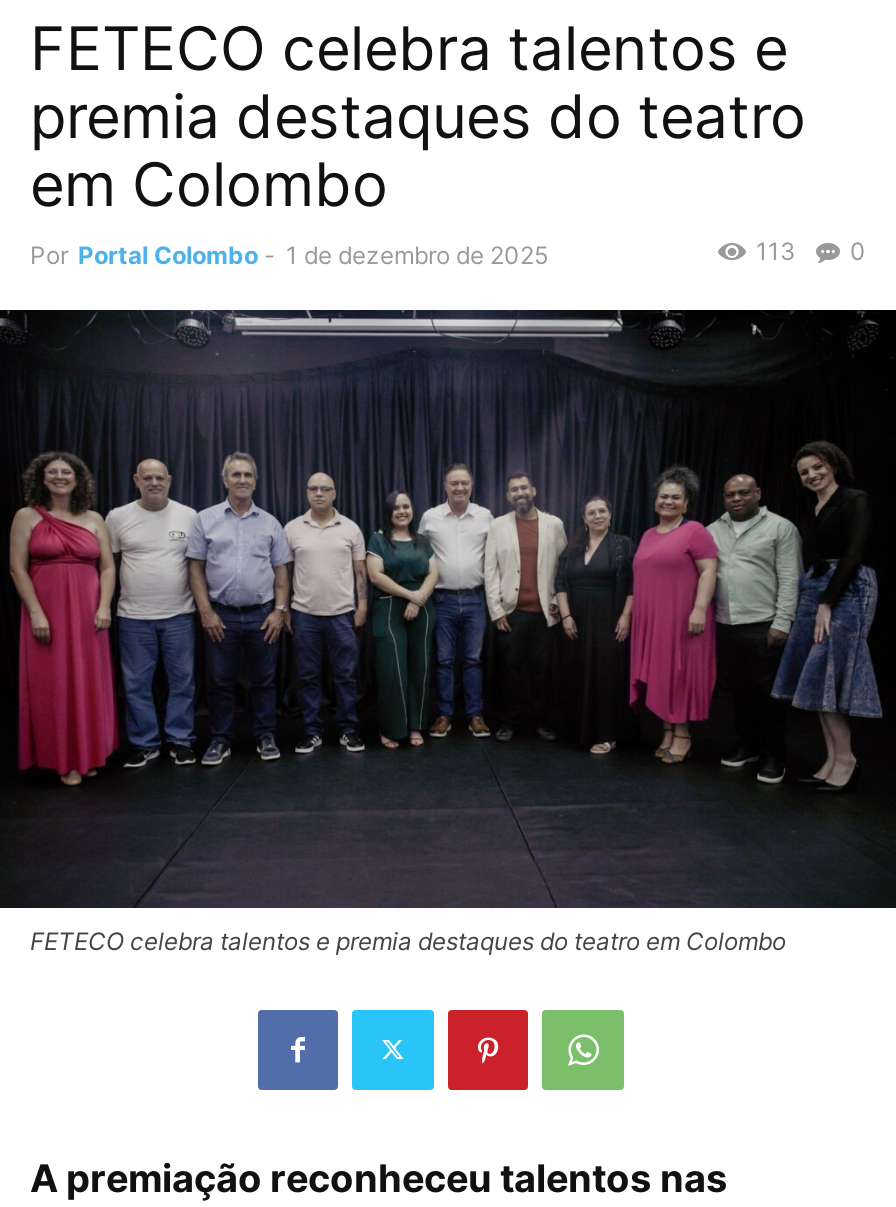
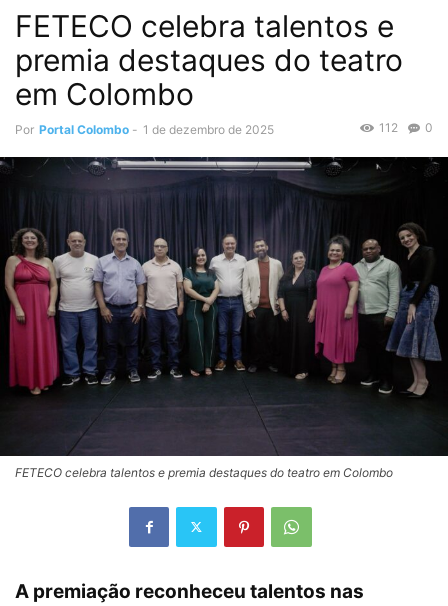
[756,236,866,266] 113 0 -> [379,120,433,135] 112 0

